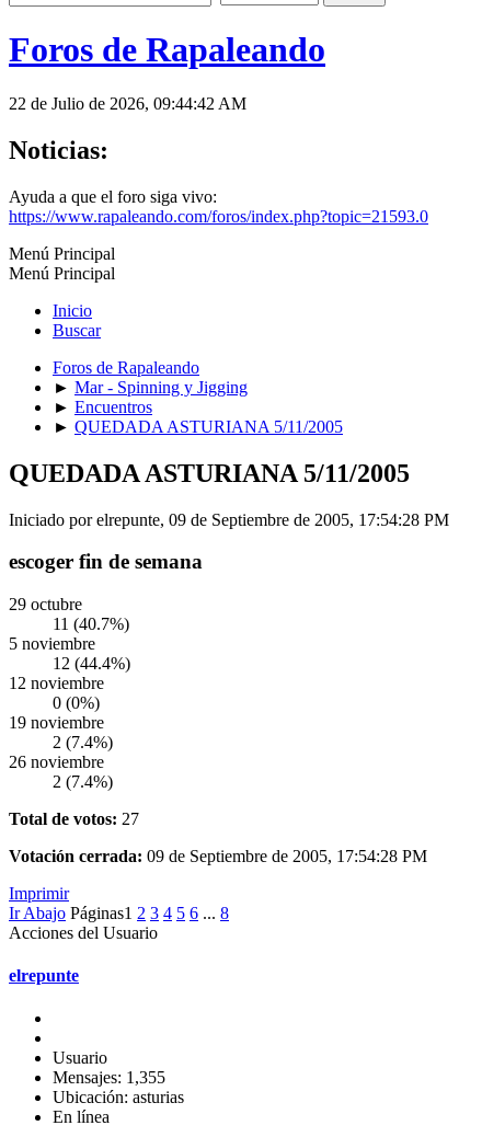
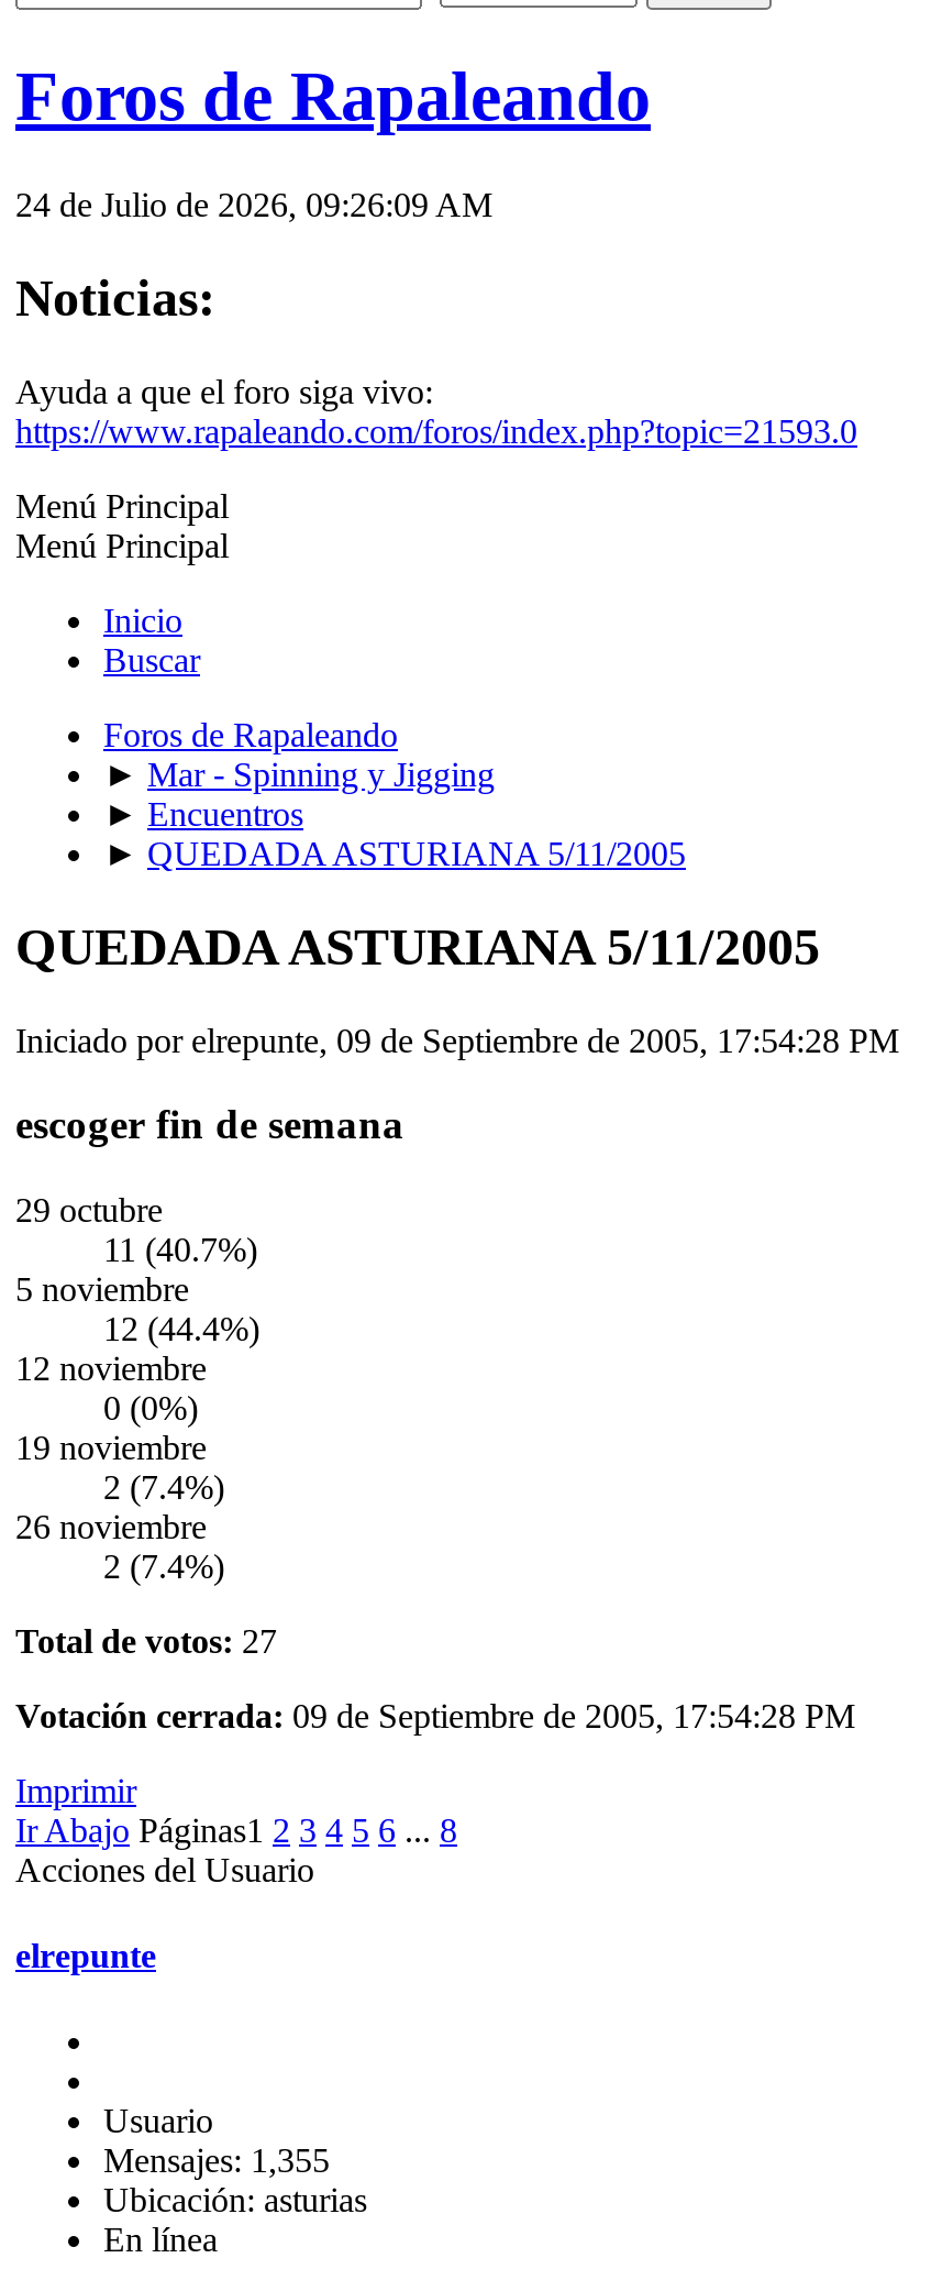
[9,94,246,113] 22 de Julio de 2026, 09:44:42 AM -> [15,186,492,223] 24 de Julio de 2026, 09:26:09 AM

